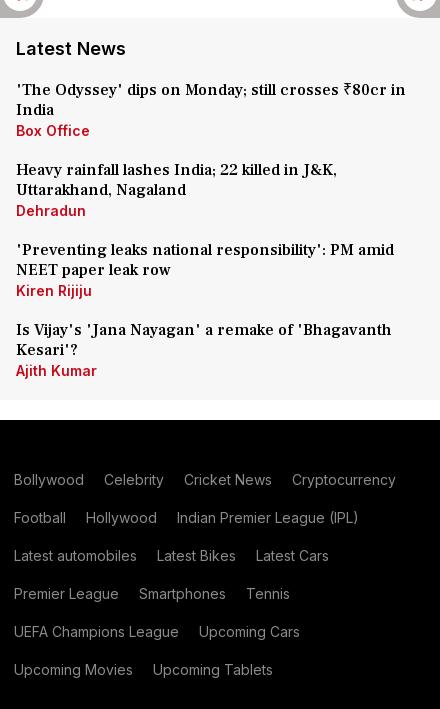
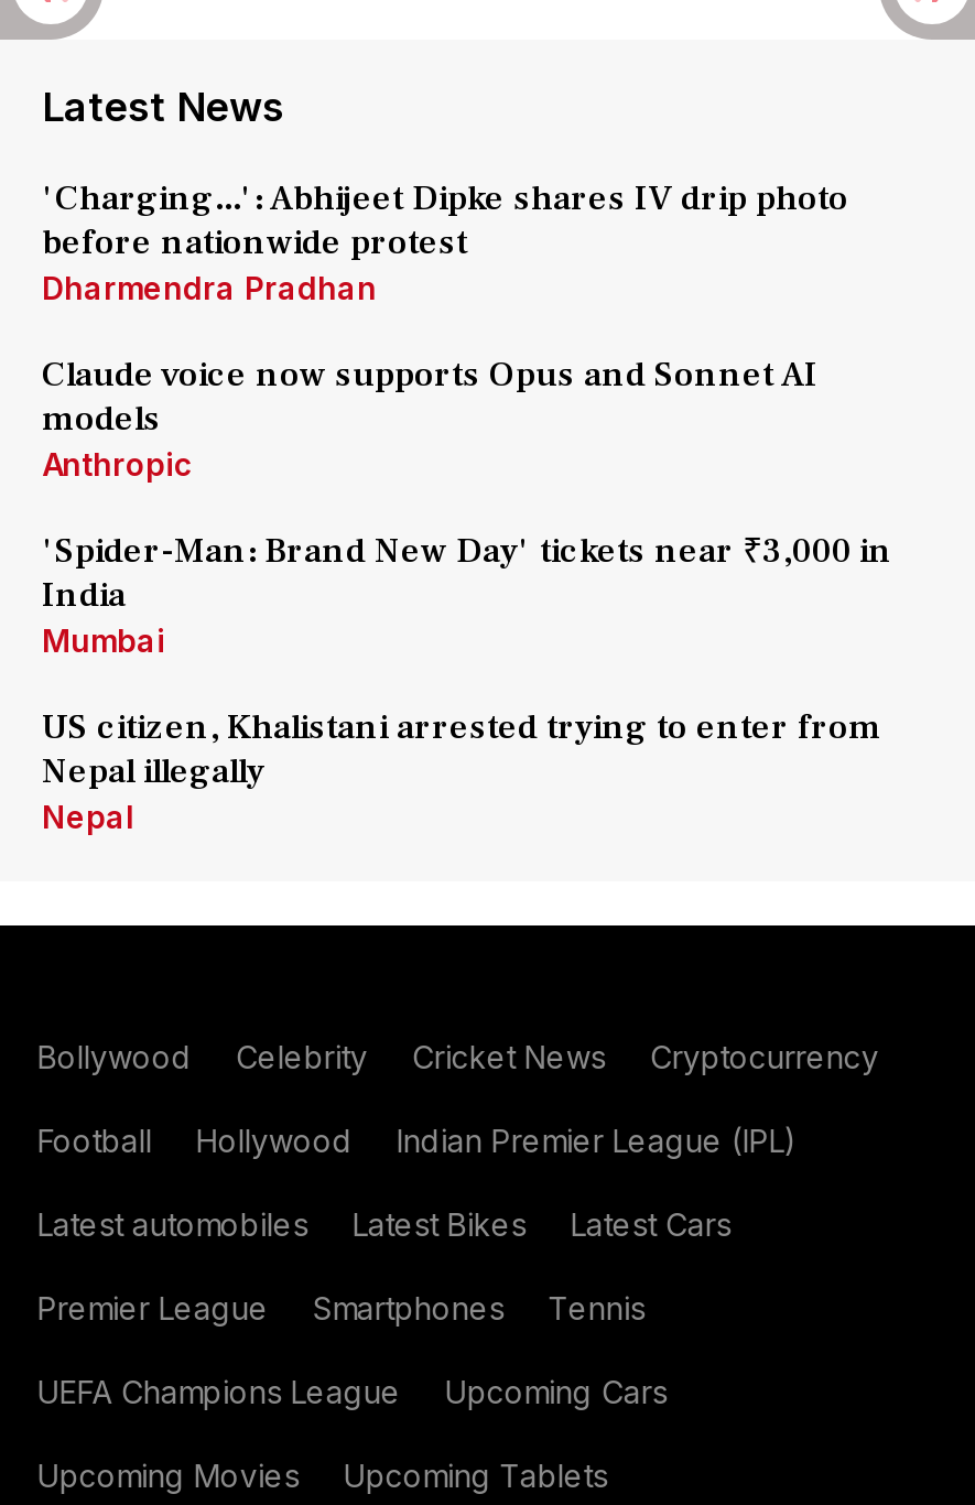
[16,80,406,100] 'The Odyssey' dips on Monday; still crosses ₹80cr in -> [42,176,892,573] 'Charging...': Abhijeet Dipke shares IV drip photo | before nationwide protest | Dharmendra Pradhan | Claude voice now supports Opus and Sonnet AI | models | Anthropic | 'Spider-Man: Brand New Day' tickets near ₹3,000 in
moved [16,100,54,120] -> [42,573,126,617]: India
[16,122,394,379] Box Office | Heavy rainfall lashes India; 22 killed in J&K, | Uttarakhand, Nagaland | Dehradun | 'Preventing leaks national responsibility': PM amid | NEET paper leak row | Kiren Rijiju | Is Vijay's 'Jana Nayagan' a remake of 'Bhagavanth | Kesari'? | Ajith Kumar -> [42,621,881,835] Mumbai | US citizen, Khalistani arrested trying to enter from | Nepal illegally | Nepal

